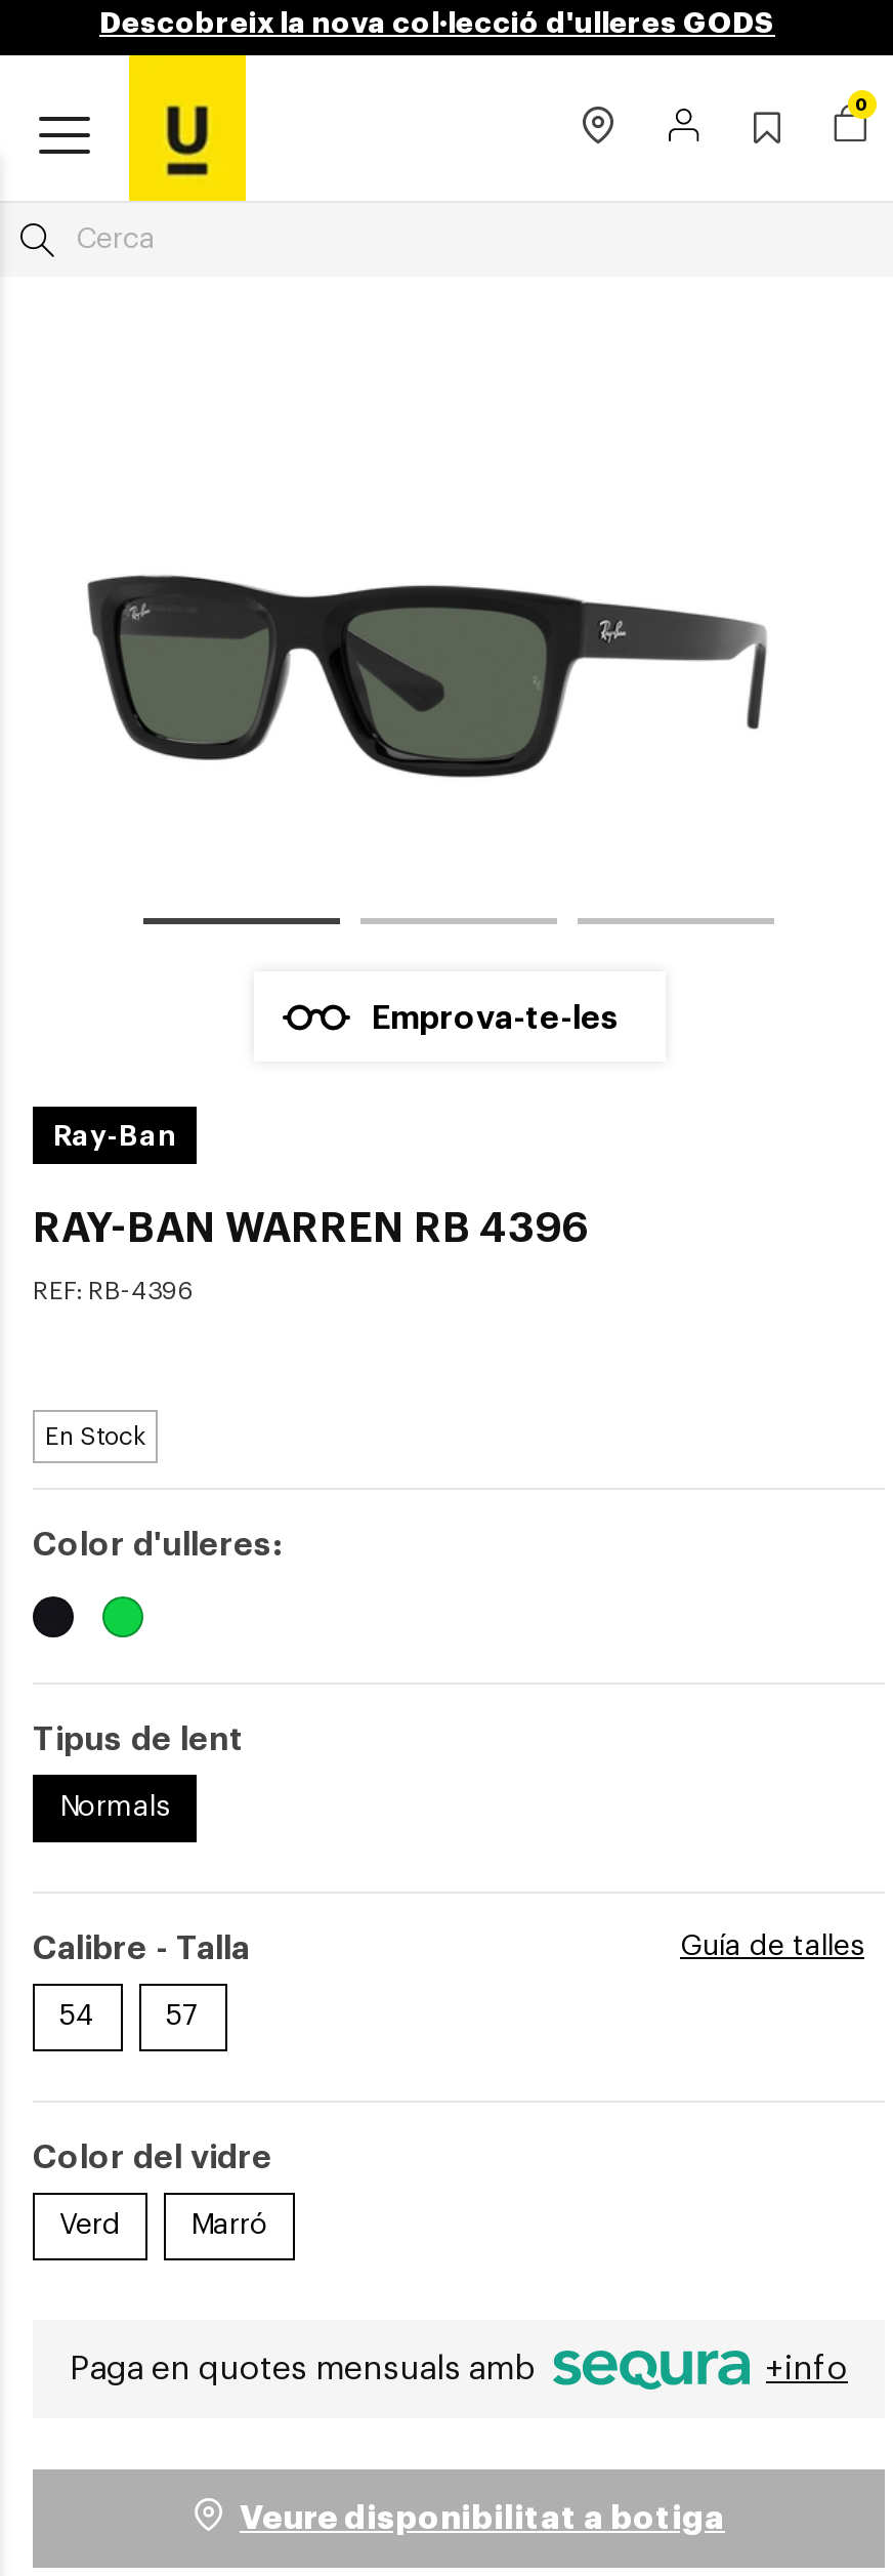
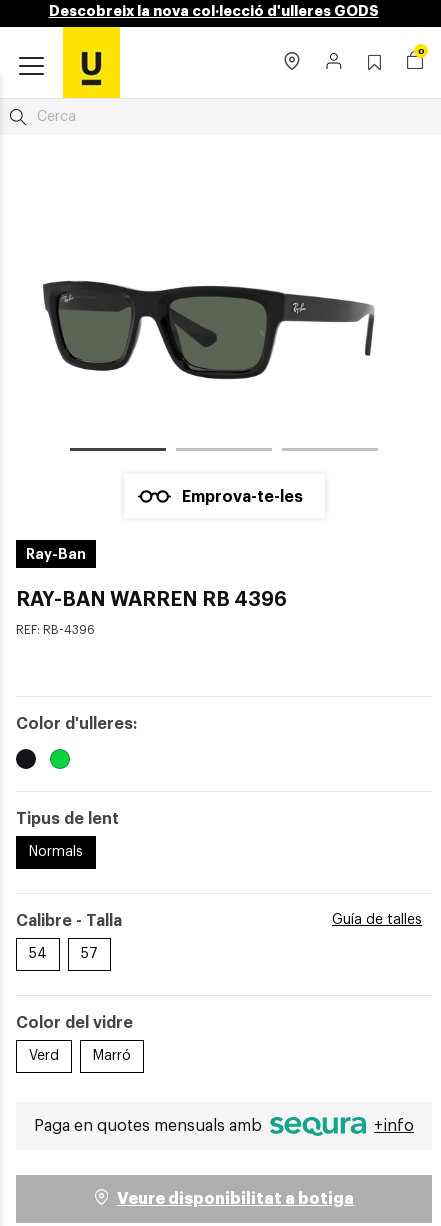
[45,1424,145,1448] En Stock -> none

